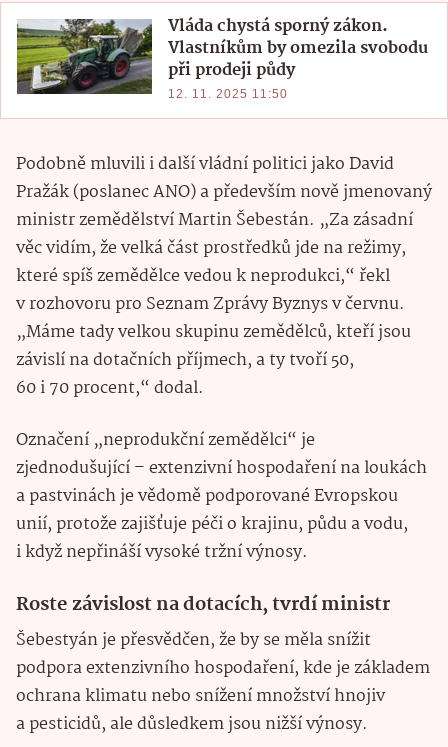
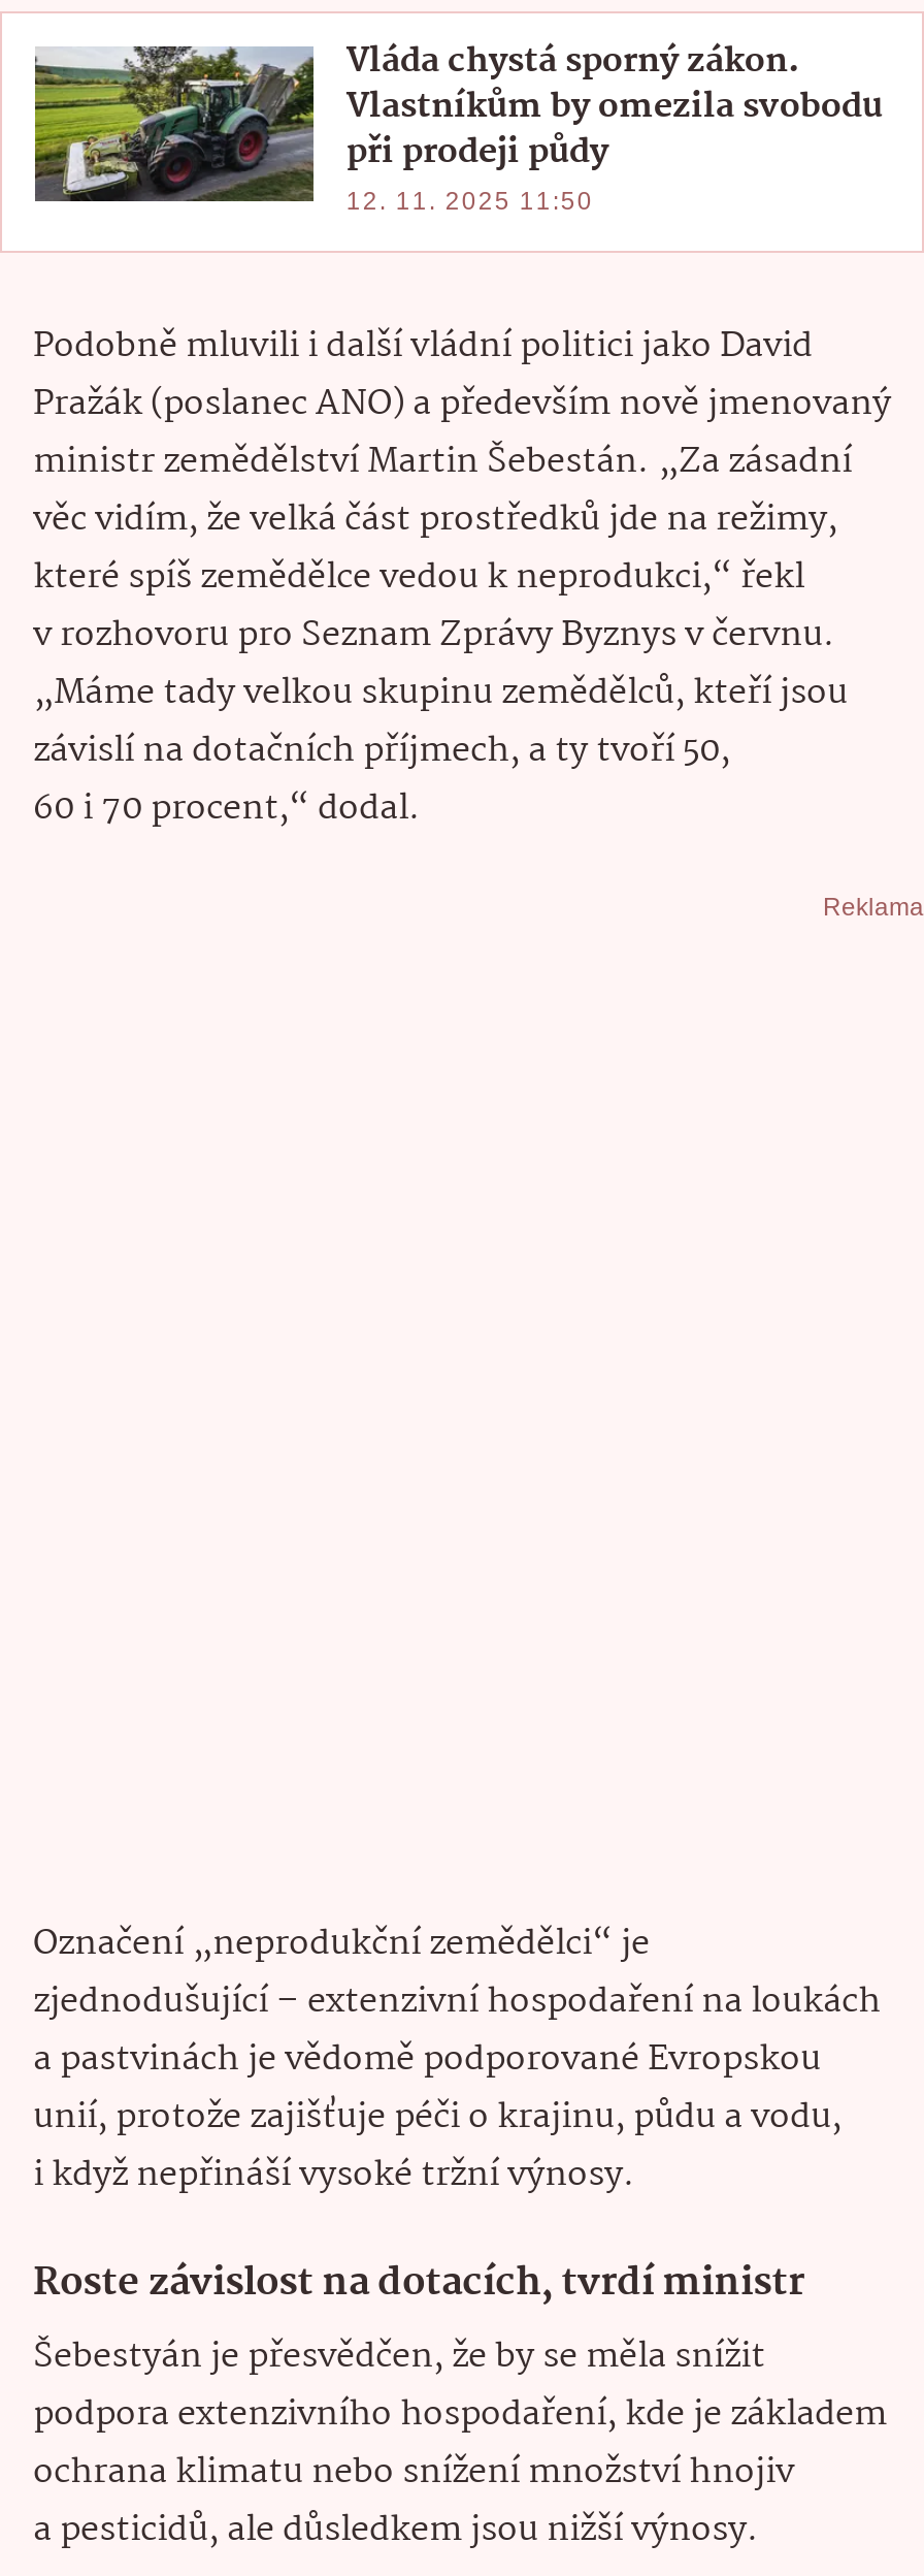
none -> [823,893,924,922] Reklama

